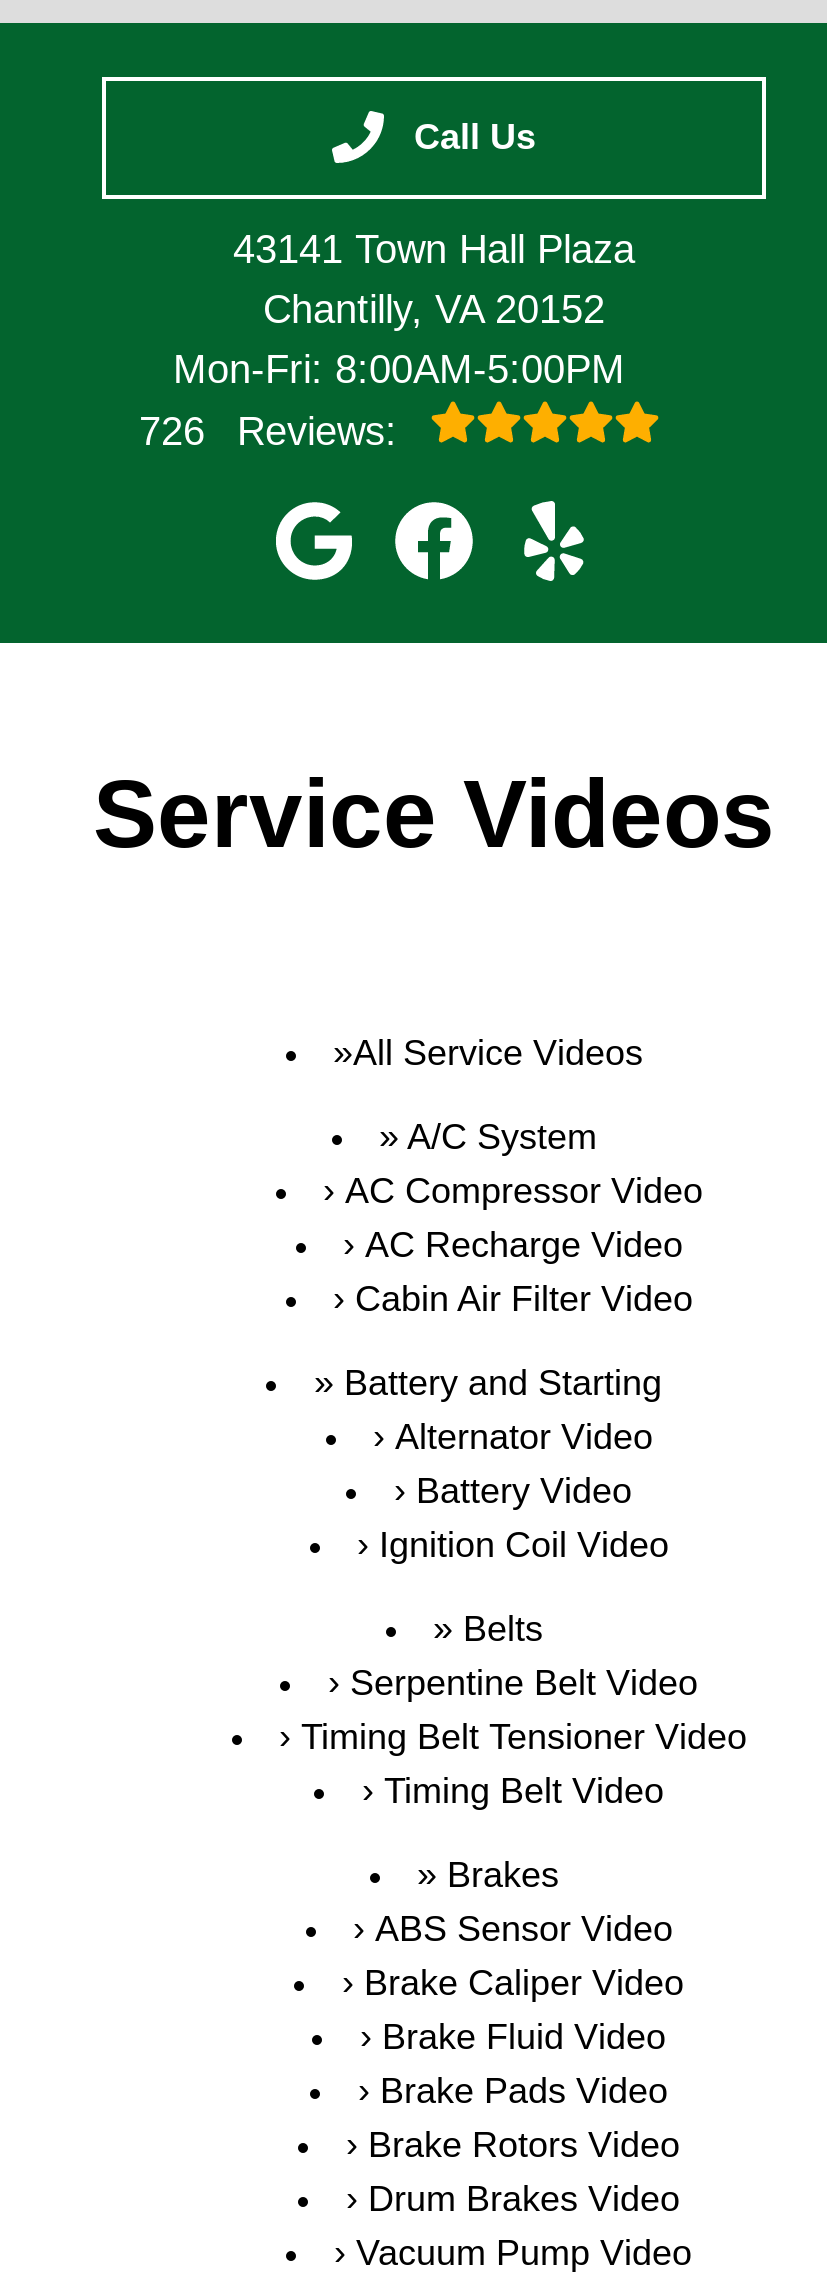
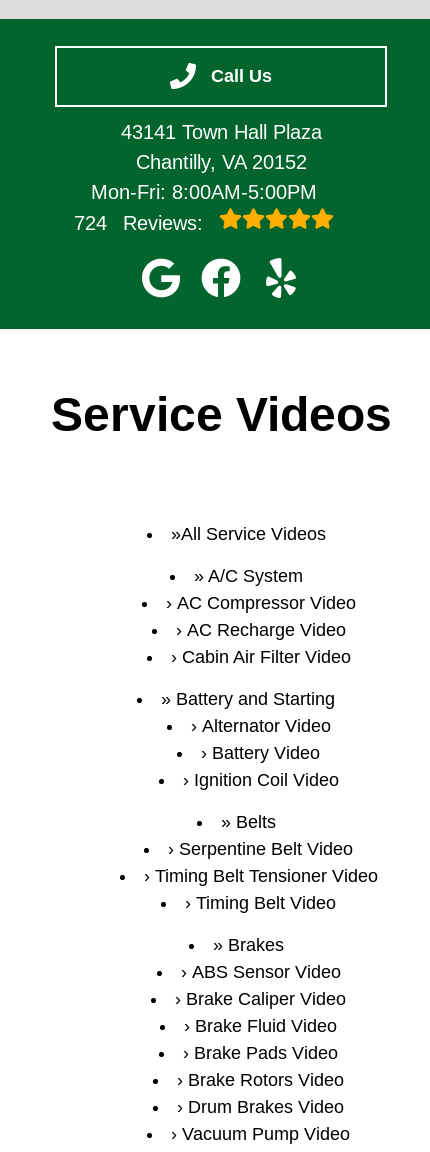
[139,409,409,453] 726 Reviews: -> [73,212,208,234] 724 Reviews:

